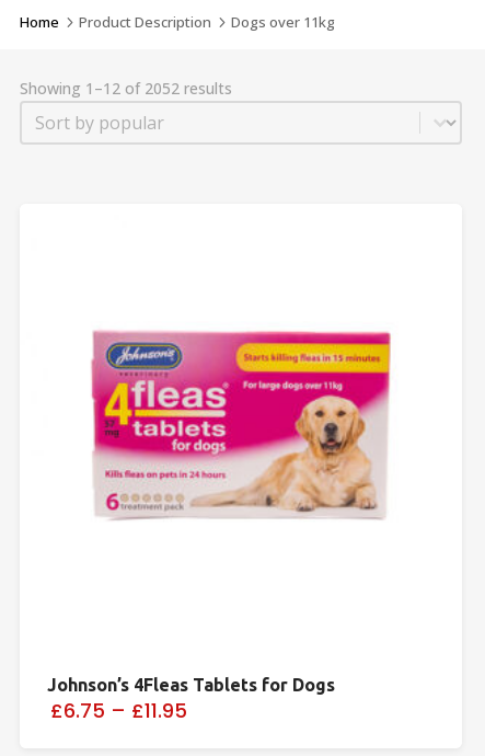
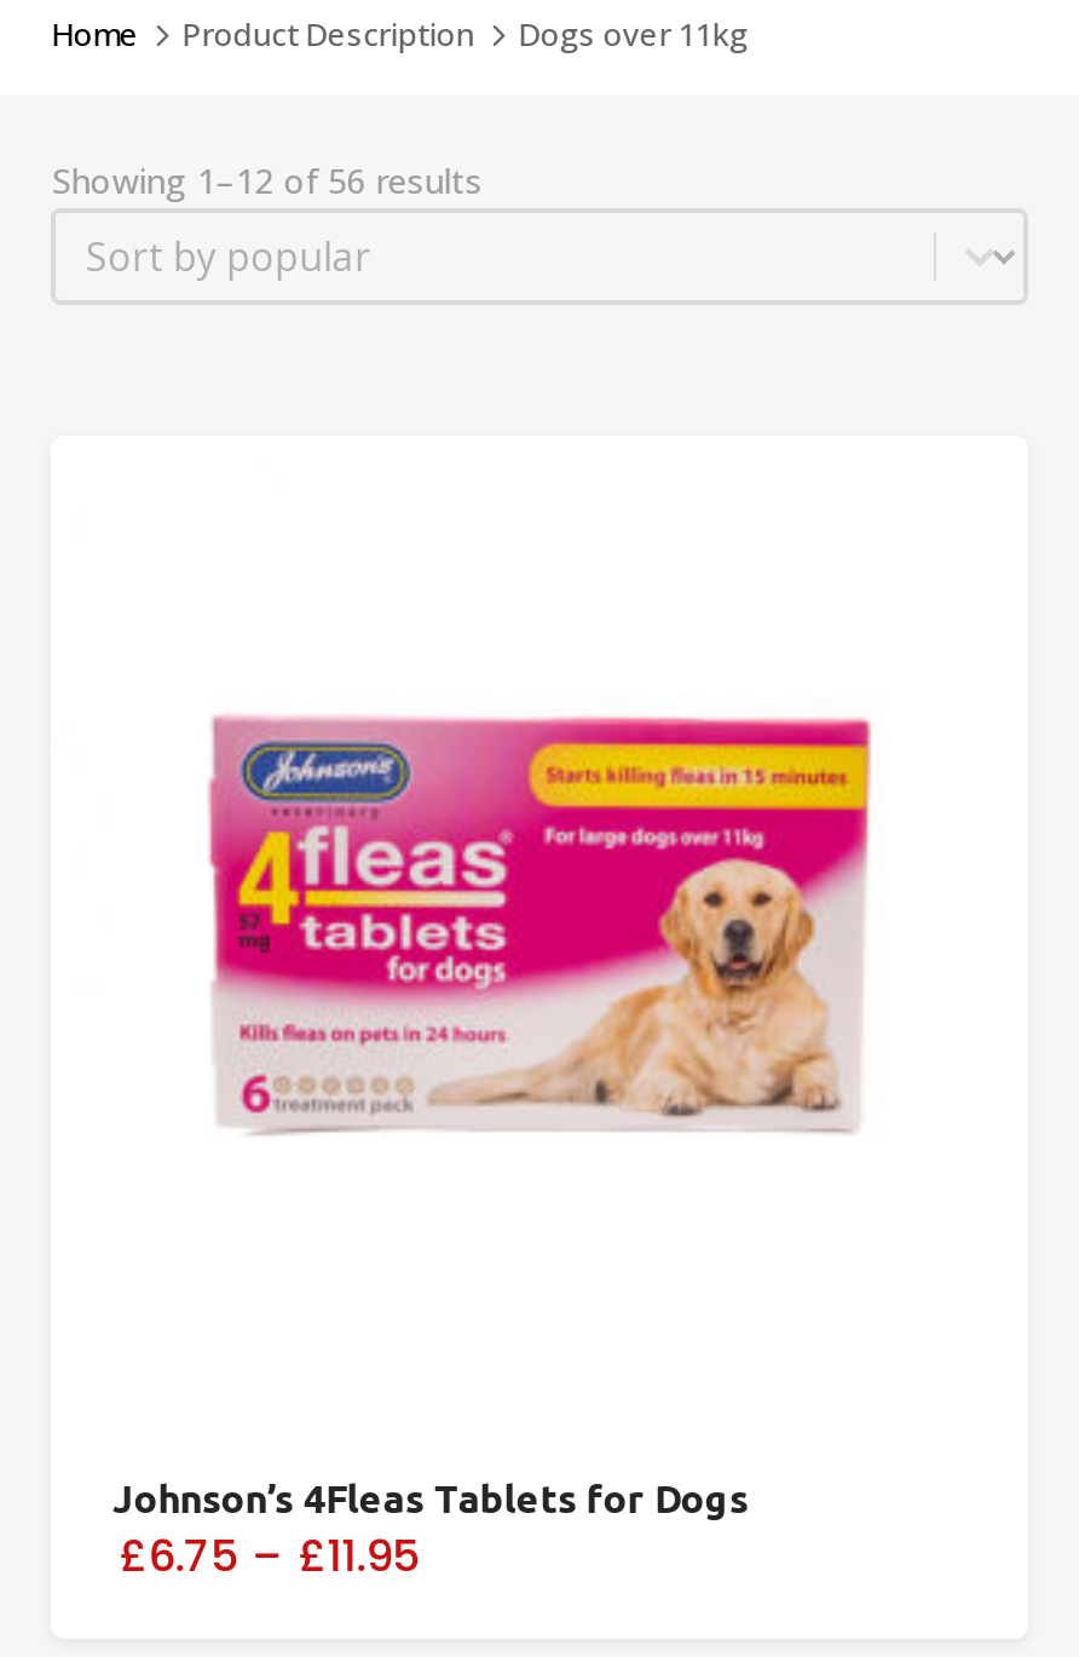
[20,77,233,98] Showing 1–12 of 2052 results -> [52,156,482,202] Showing 1–12 of 56 results

